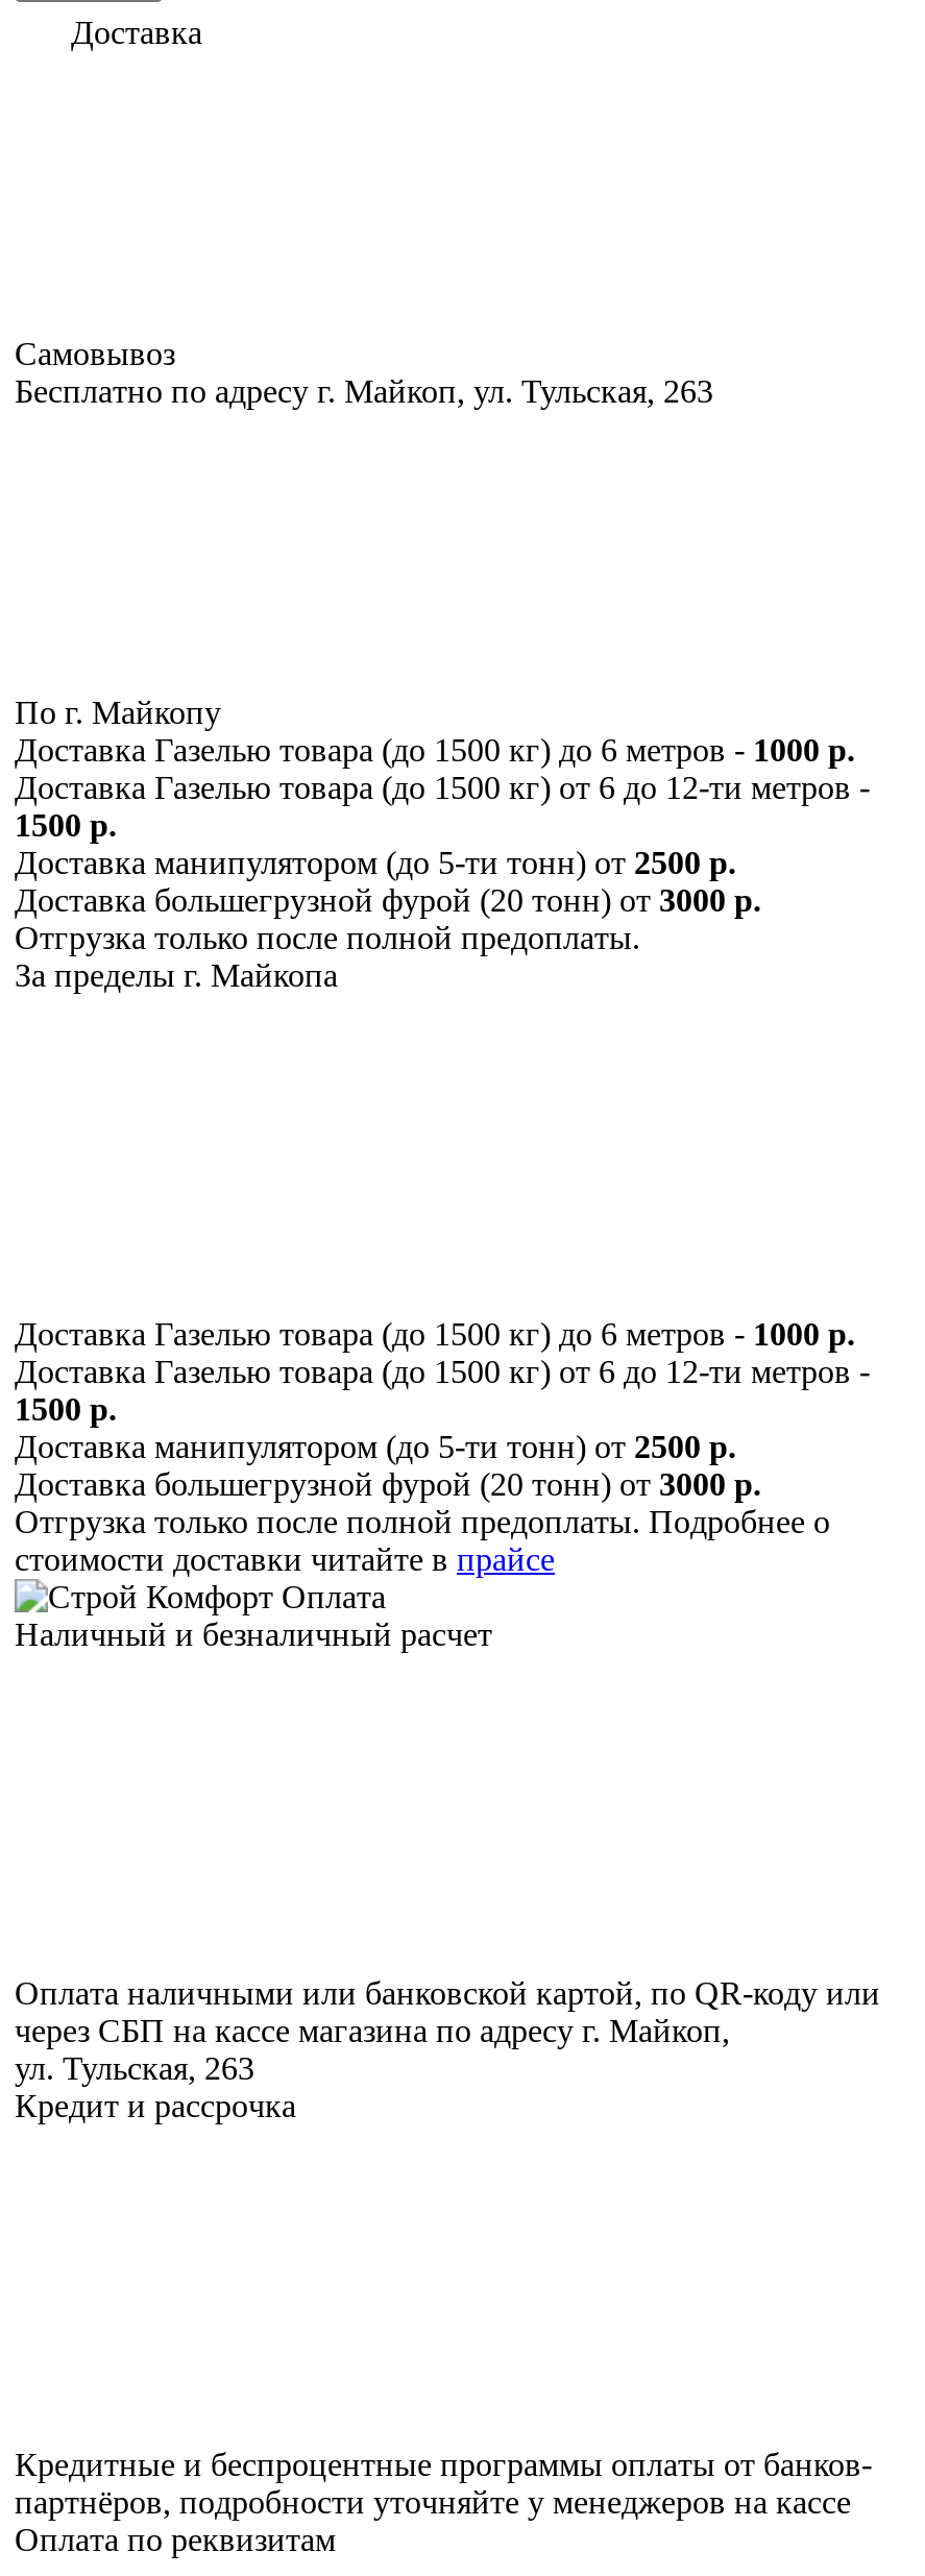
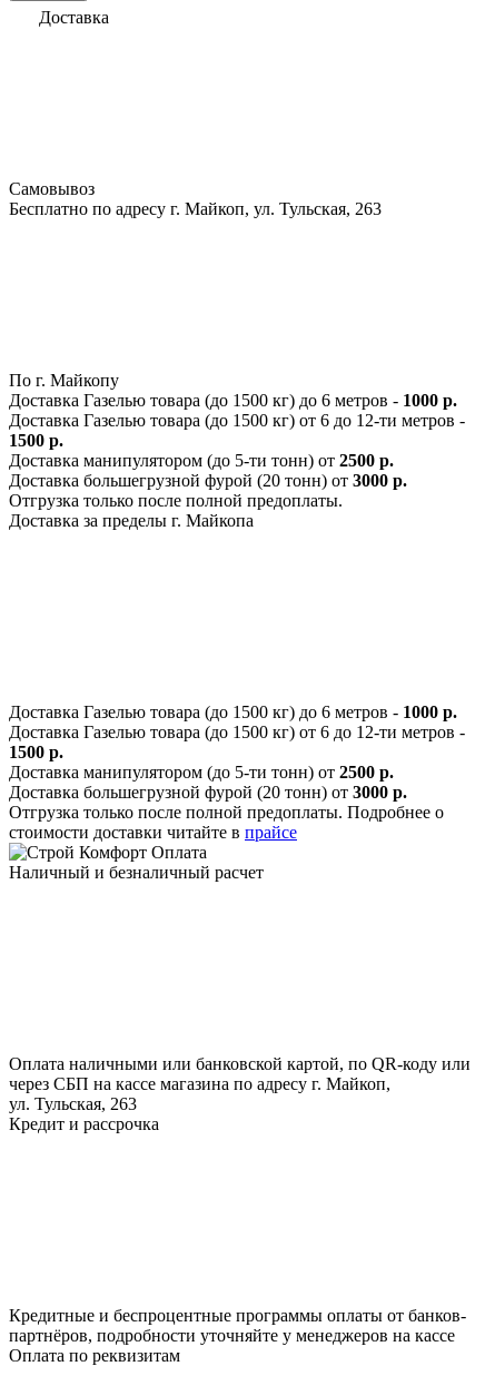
[15,957,338,992] За пределы г. Майкопа -> [9,511,254,530] Доставка за пределы г. Майкопа

